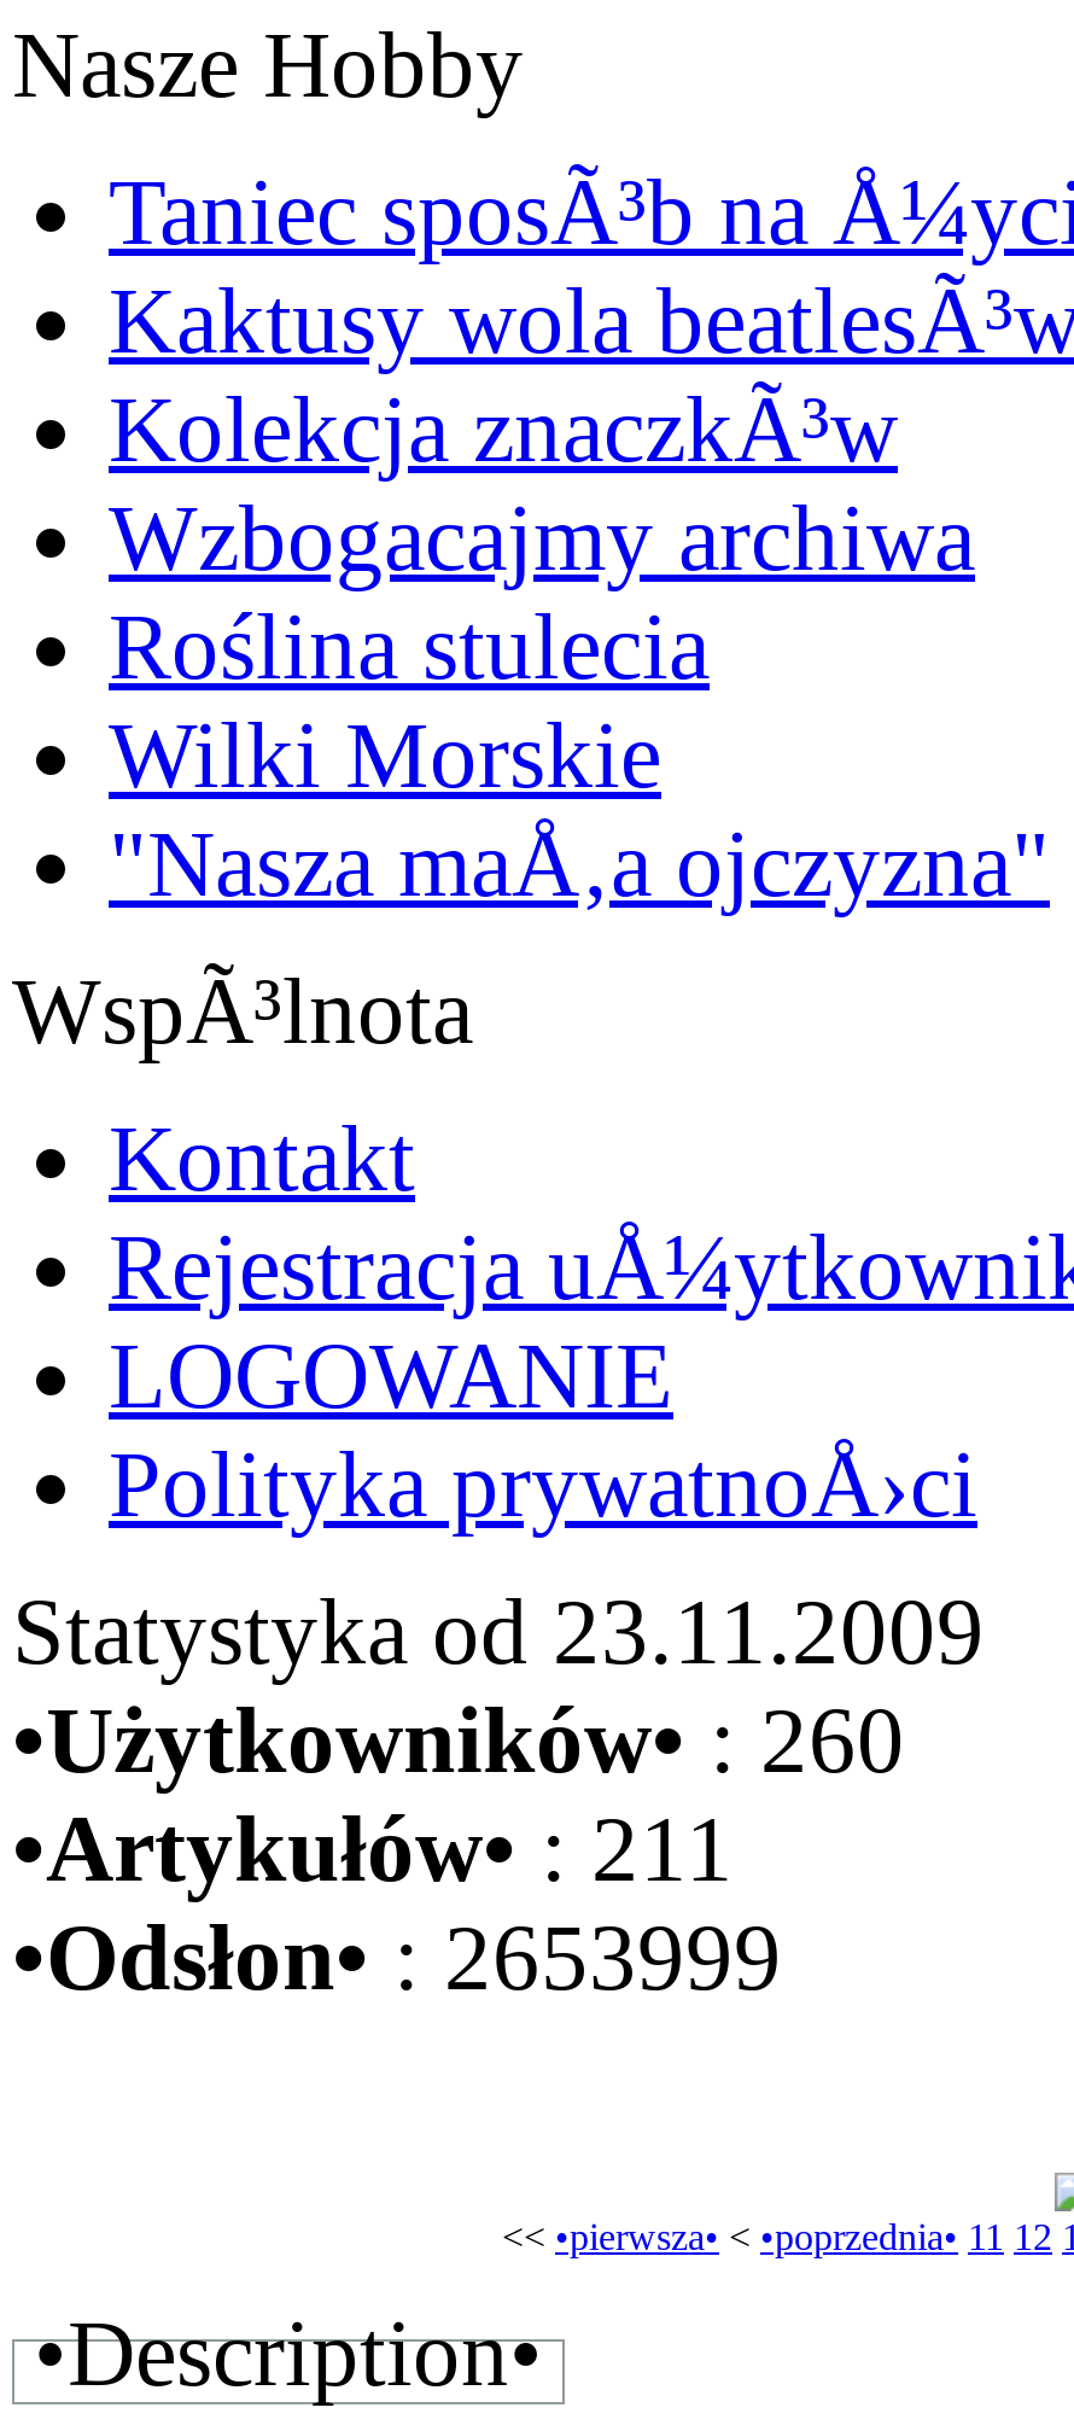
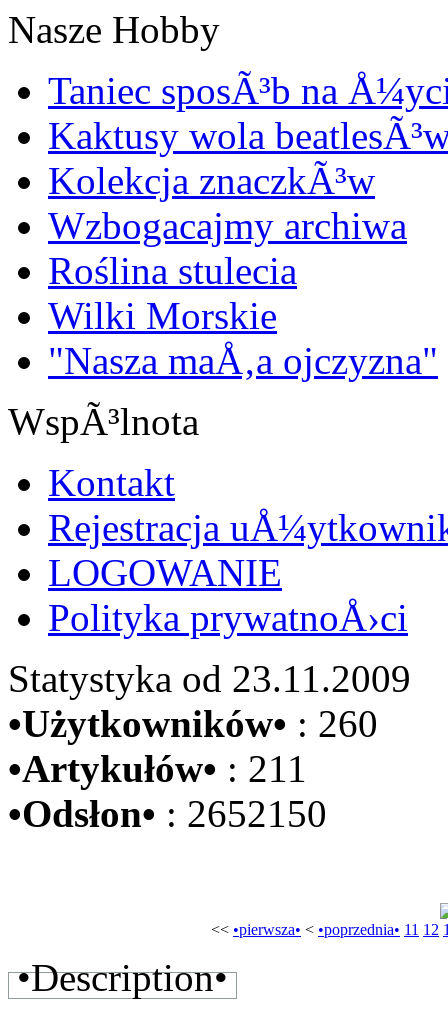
[12,1905,782,2009] •Odsłon•: 2653999 -> [8,792,327,835] •Odsłon•: 2652150

